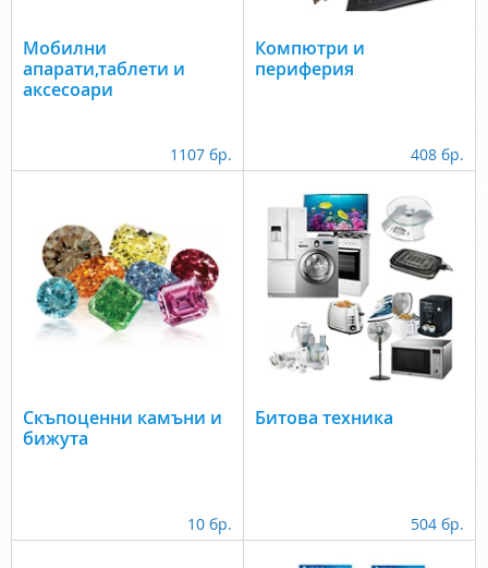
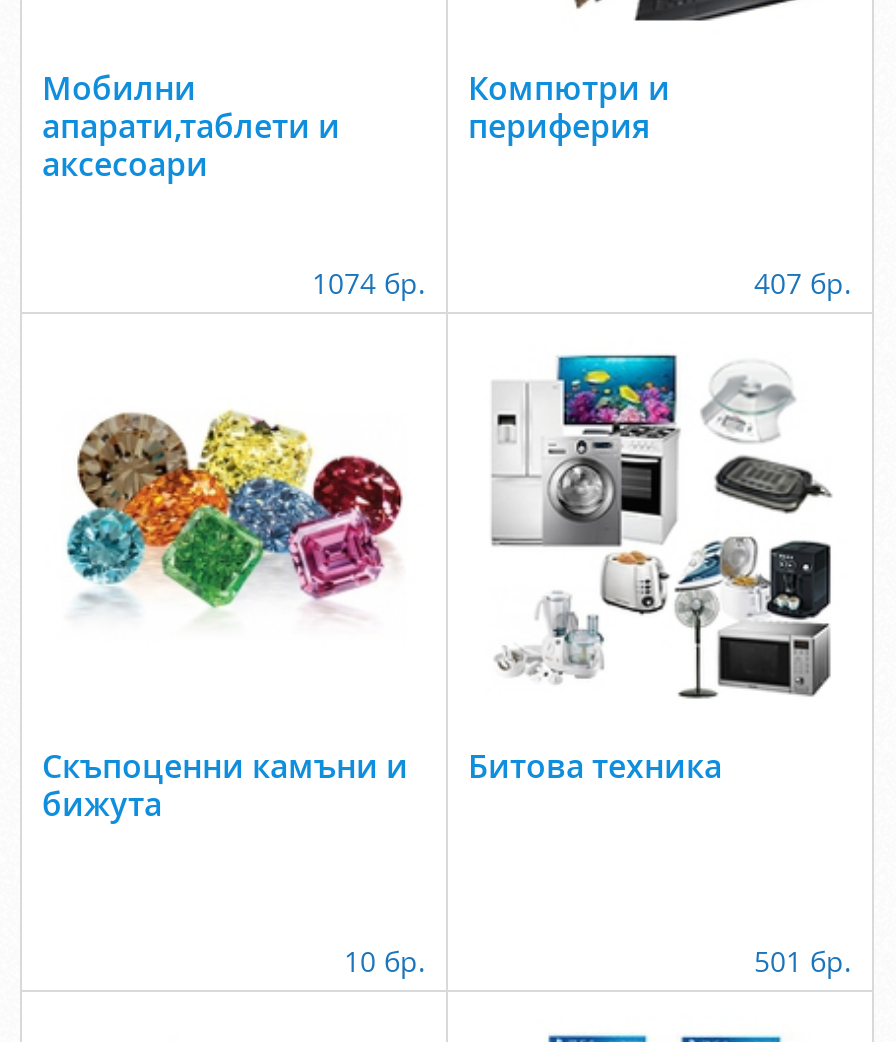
[170,144,232,165] 1107 бр. -> [312,264,426,302] 1074 бр.
[411,144,464,165] 408 бр. -> [754,264,852,302] 407 бр.
[411,513,464,534] 504 бр. -> [754,942,852,980] 501 бр.

